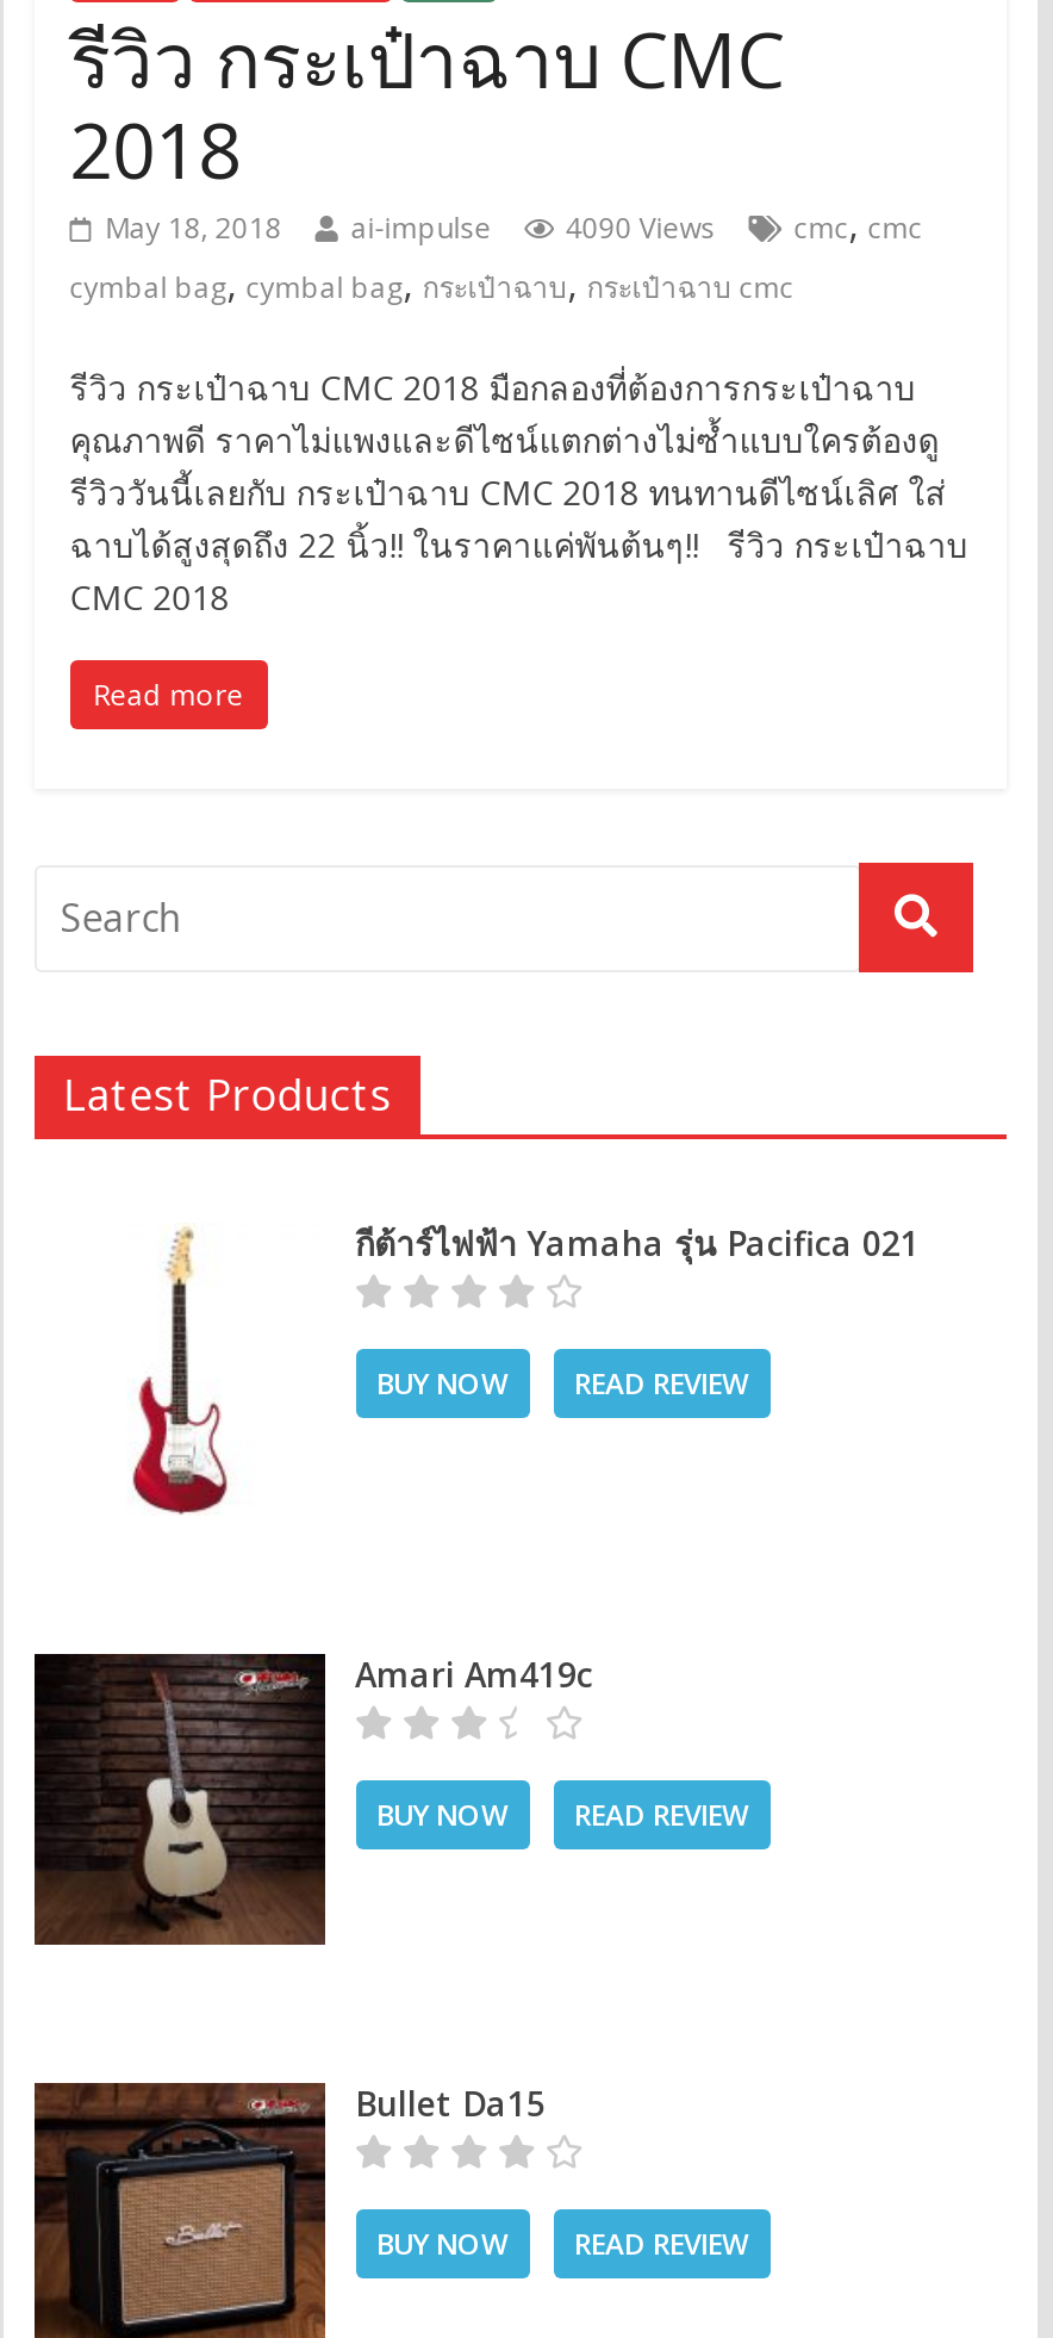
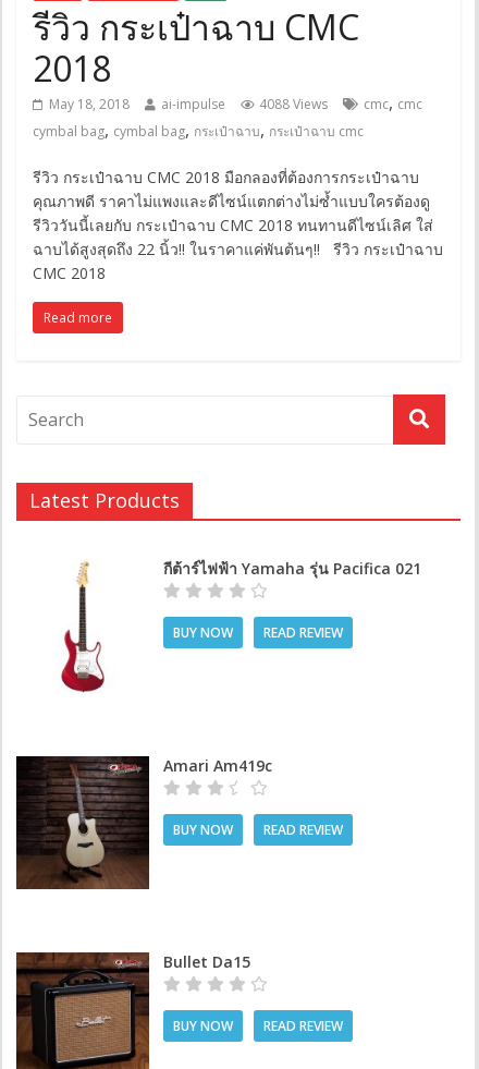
[106,198,923,251] May 18, 2018 ai-impulse 4090 Views cmc, cmc -> [49,91,422,115] May 18, 2018 ai-impulse 4088 Views cmc, cmc

